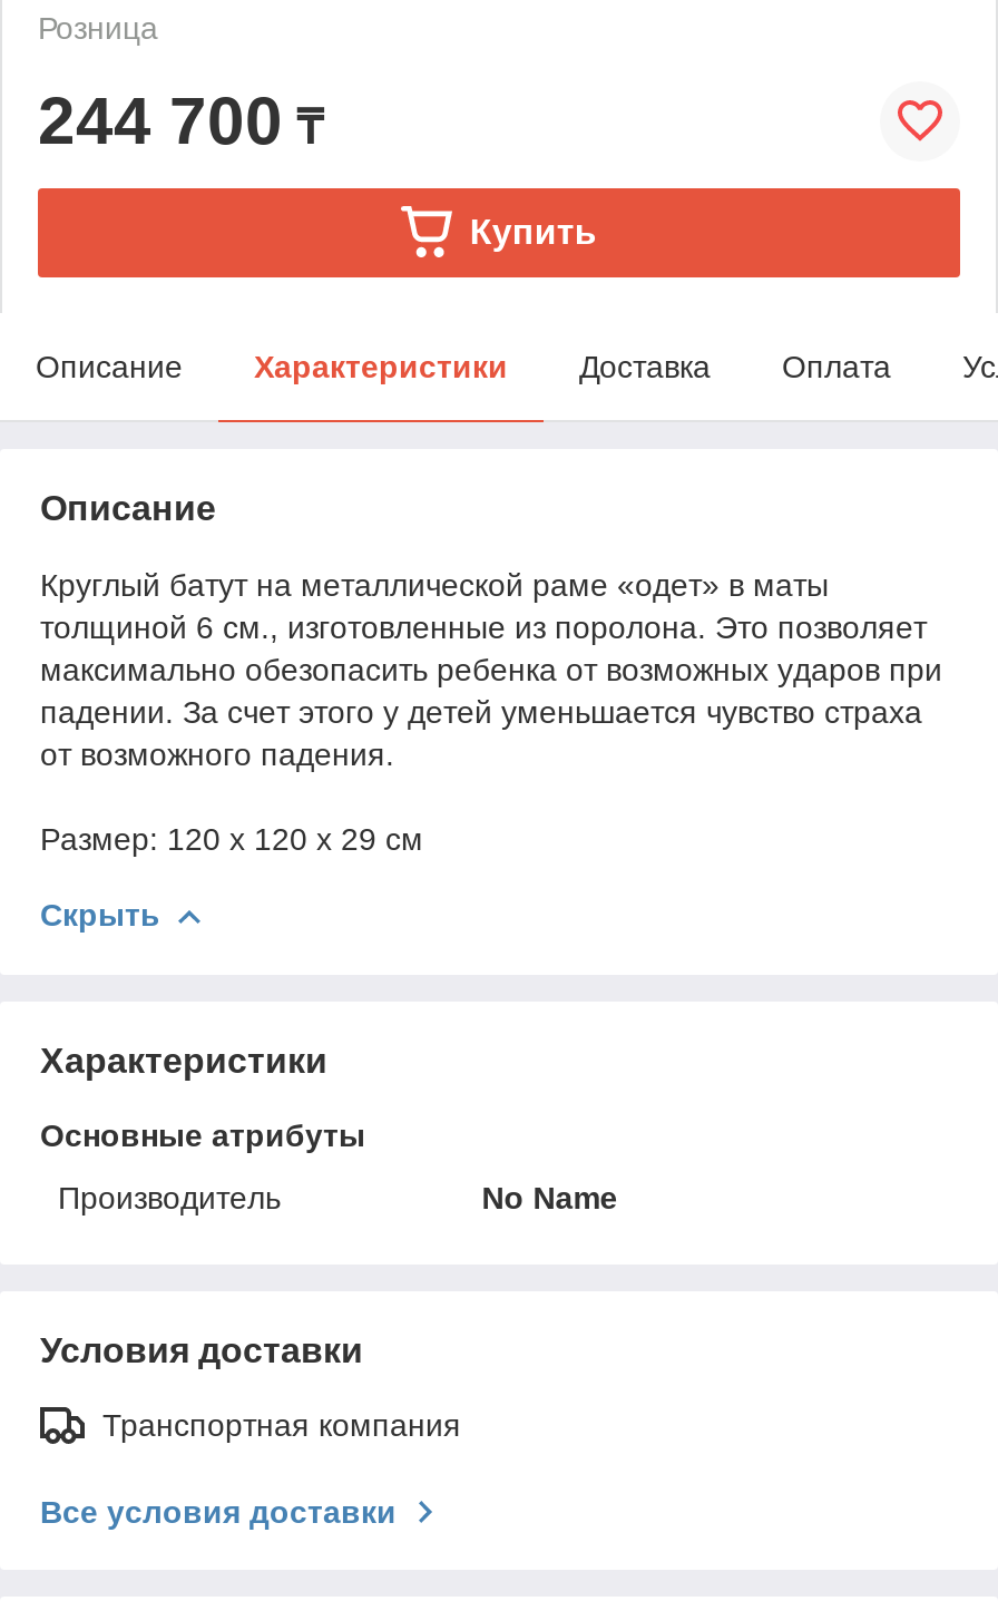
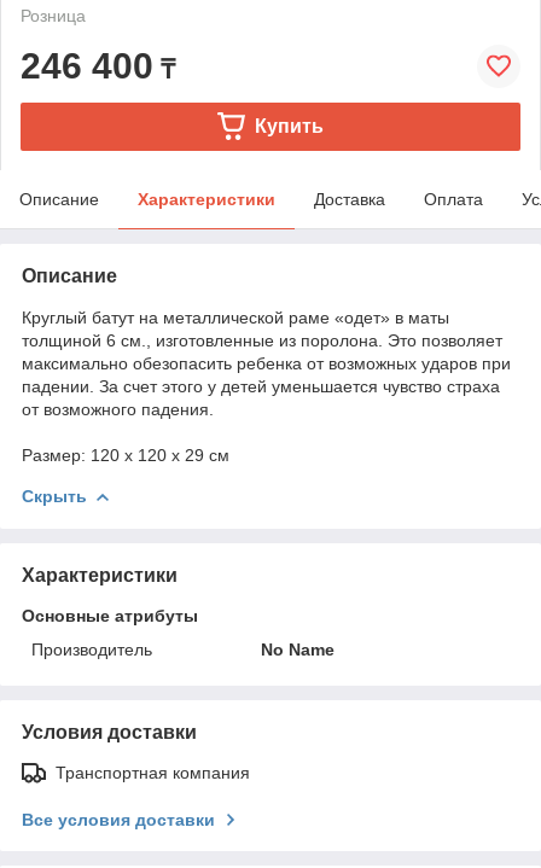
[38,83,323,157] 244 700 ₸ -> [21,46,175,85] 246 400 ₸

